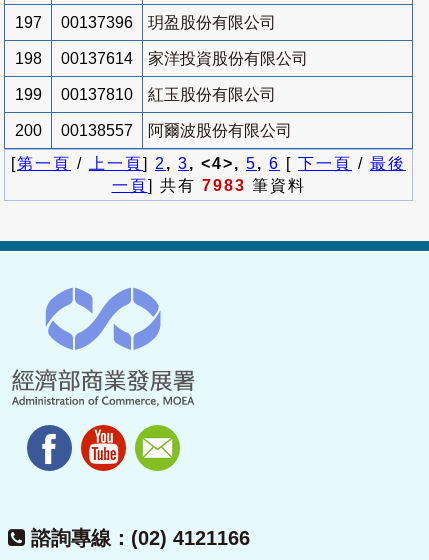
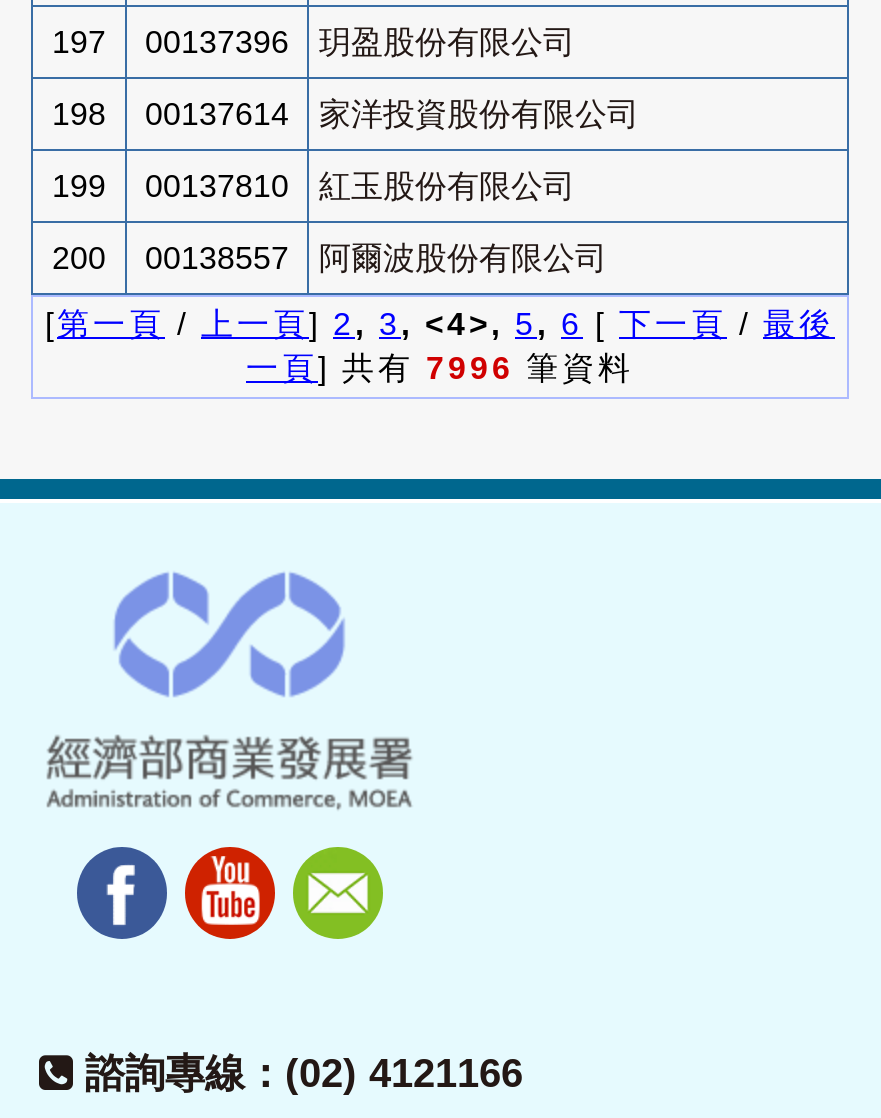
[111,177,305,194] 一頁] 共有7983筆資料 -> [246,351,634,385] 一頁] 共有7996筆資料

